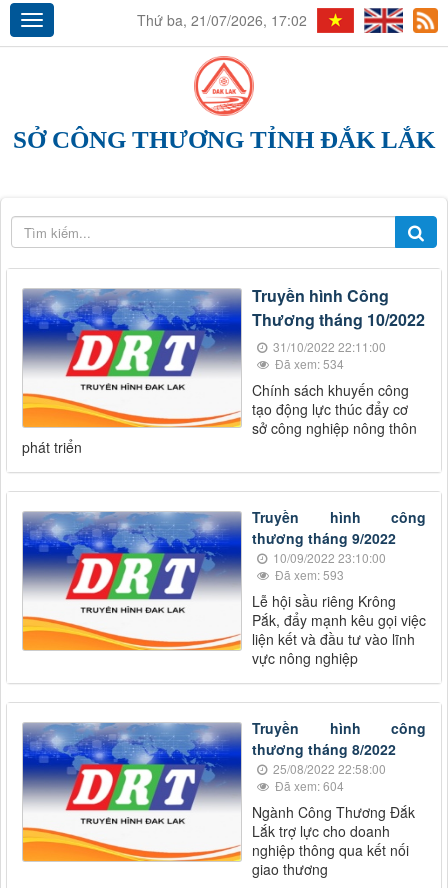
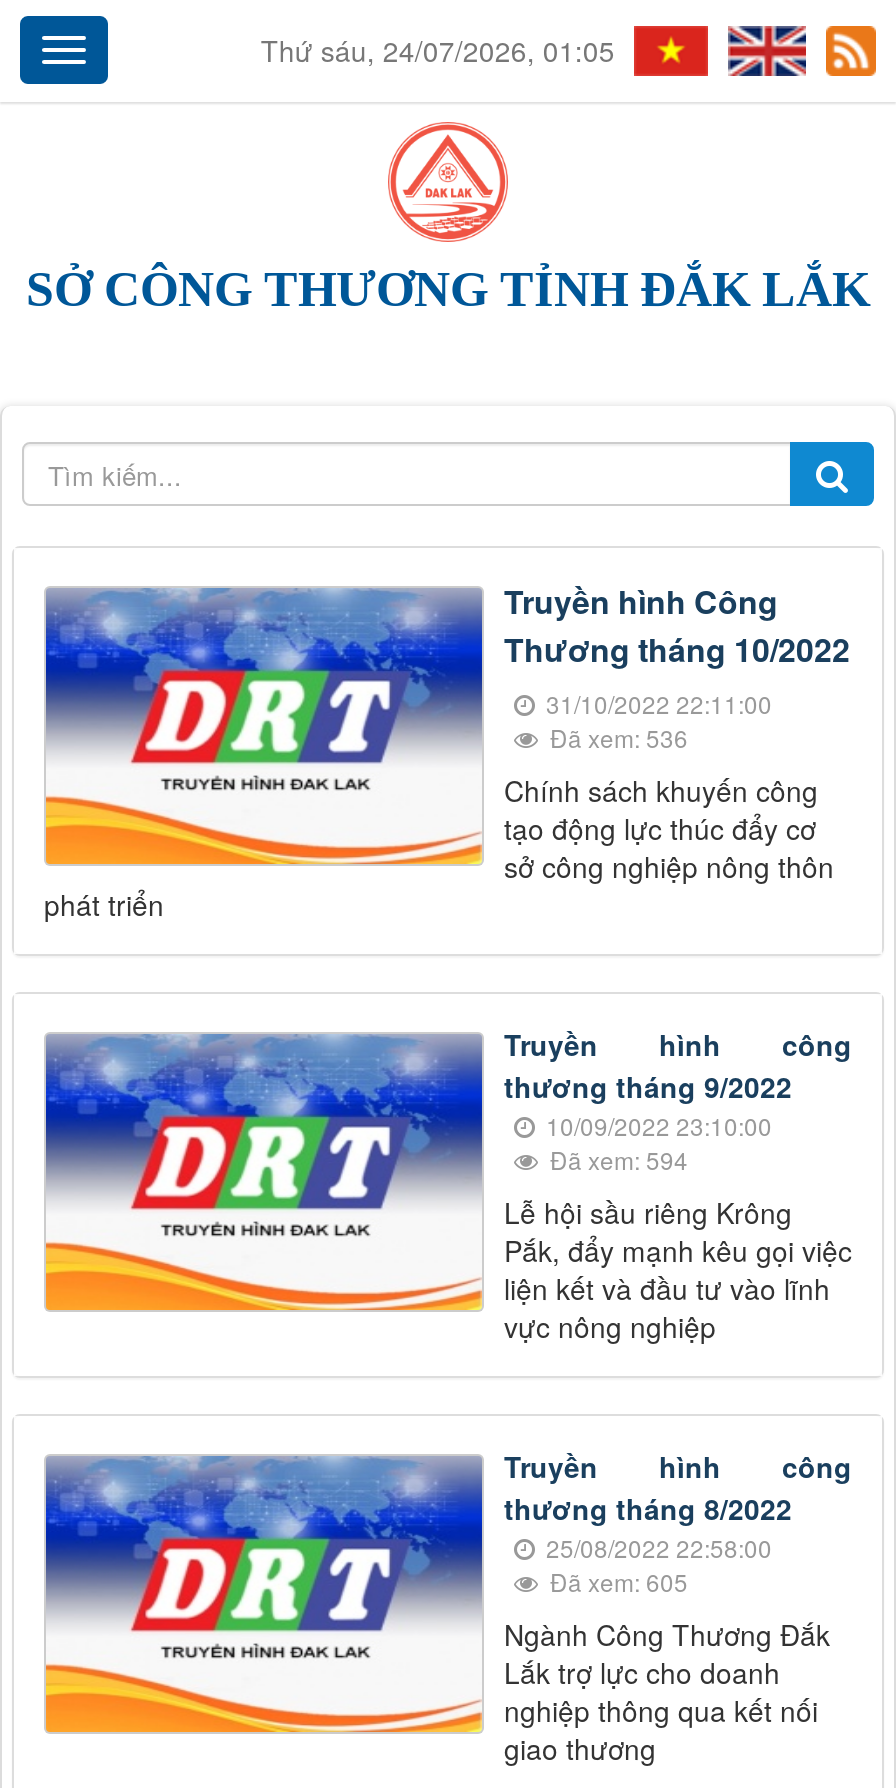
[137,10,307,30] Thứ ba, 21/07/2026, 17:02 -> [261,30,615,70] Thứ sáu, 24/07/2026, 01:05
[272,354,344,371] Đã xem: 534 -> [544,719,688,753] Đã xem: 536
[272,565,344,582] Đã xem: 593 -> [544,1141,688,1175] Đã xem: 594
[272,776,344,793] Đã xem: 604 -> [544,1563,688,1597] Đã xem: 605

